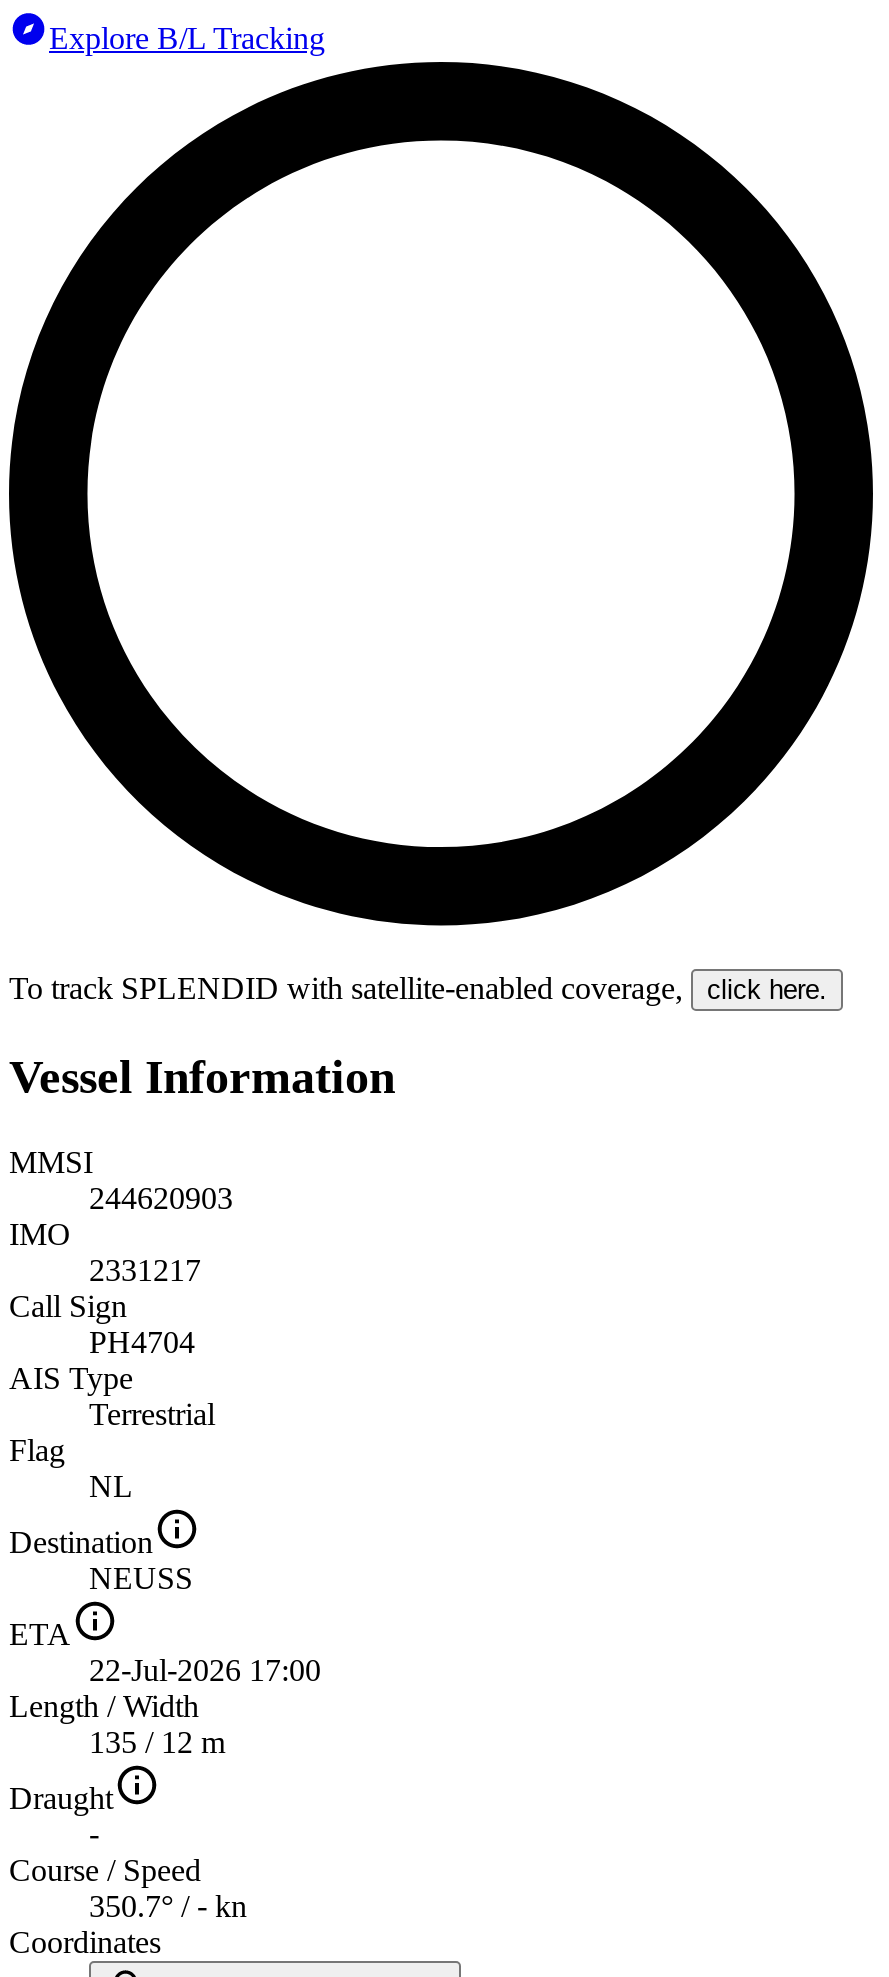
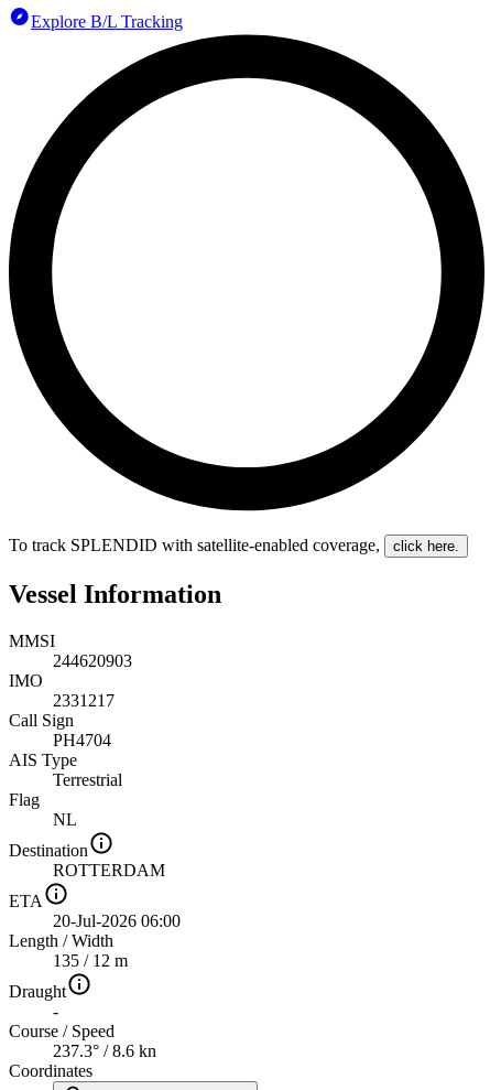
[89,1561,193,1595] NEUSS -> [53,861,165,879] ROTTERDAM
[89,1653,321,1687] 22-Jul-2026 17:00 -> [53,911,181,930] 20-Jul-2026 06:00
[89,1889,247,1923] 350.7° / - kn -> [53,1041,156,1060] 237.3° / 8.6 kn

